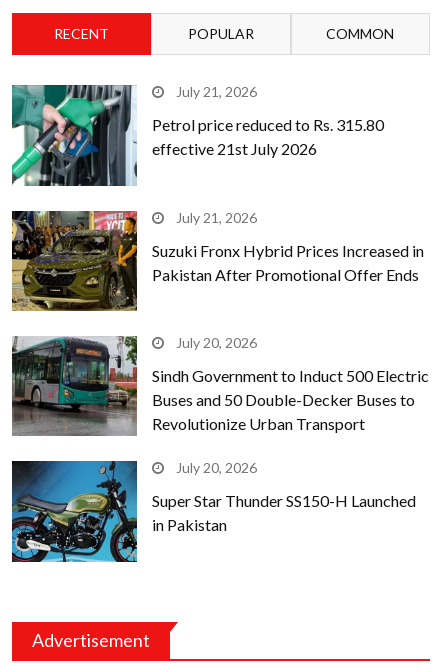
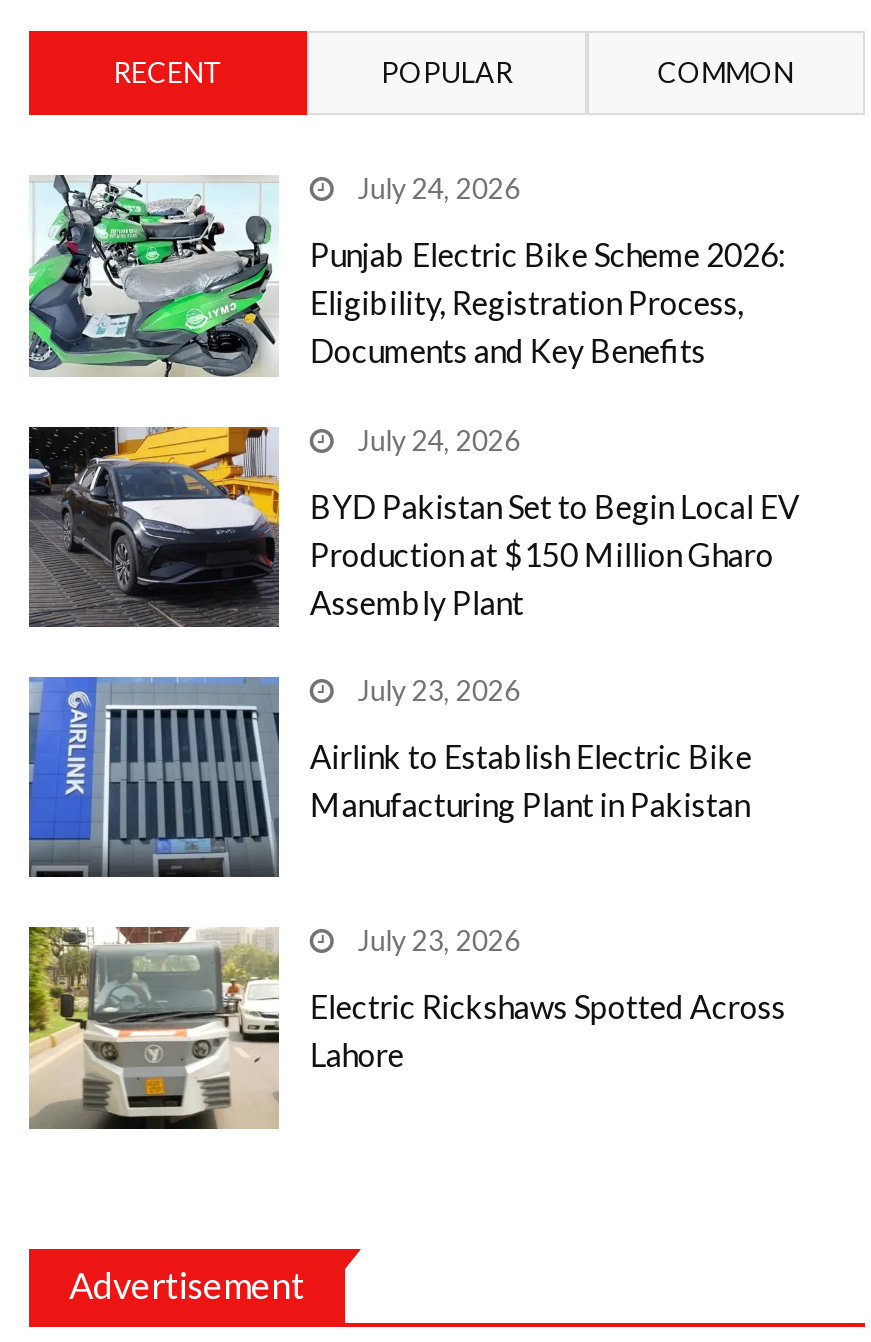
[11,84,384,187] [image] | Petrol price reduced to Rs. 315.80 | effective 21st July 2026 -> [27,175,786,377] [image] | Punjab Electric Bike Scheme 2026: | Eligibility, Registration Process, | Documents and Key Benefits
[176,83,257,100] July 21, 2026 -> [358,172,520,206] July 24, 2026
[11,210,424,312] [image] | Suzuki Fronx Hybrid Prices Increased in | Pakistan After Promotional Offer Ends -> [27,425,800,629] [image] | BYD Pakistan Set to Begin Local EV | Production at $150 Million Gharo | Assembly Plant
[176,209,257,226] July 21, 2026 -> [358,423,520,457] July 24, 2026
[11,335,429,436] [image] | Sindh Government to Induct 500 Electric | Buses and 50 Double-Decker Buses to | Revolutionize Urban Transport -> [27,677,752,877] [image] | Airlink to Establish Electric Bike | Manufacturing Plant in Pakistan
[176,334,257,351] July 20, 2026 -> [358,673,520,707] July 23, 2026
[11,460,416,563] [image] | Super Star Thunder SS150-H Launched | in Pakistan -> [27,925,786,1131] [image] | Electric Rickshaws Spotted Across | Lahore
[176,459,257,476] July 20, 2026 -> [358,924,520,958] July 23, 2026

